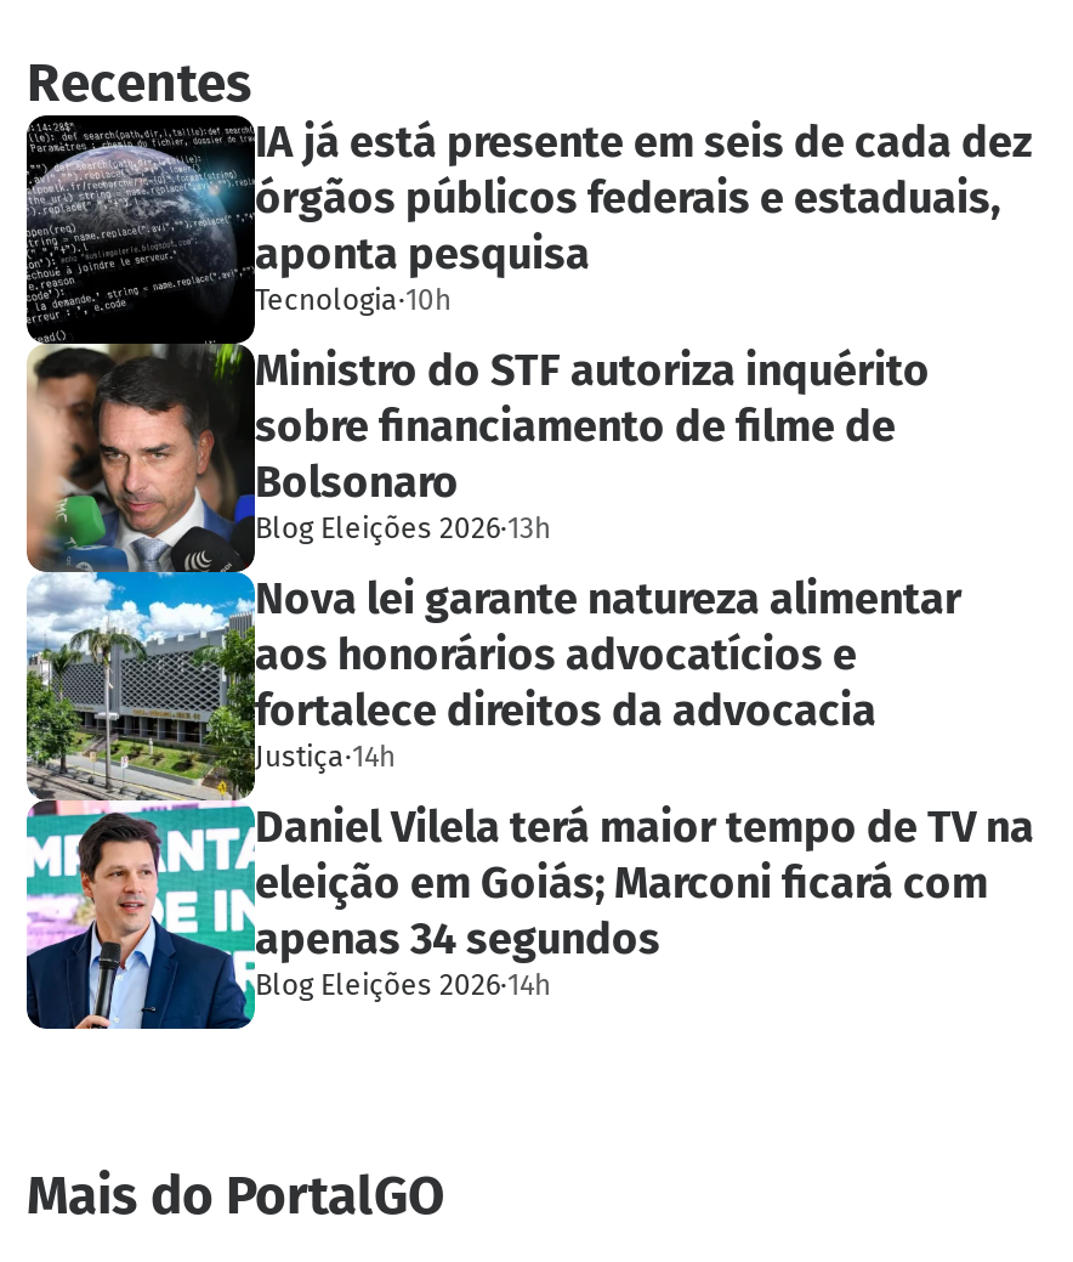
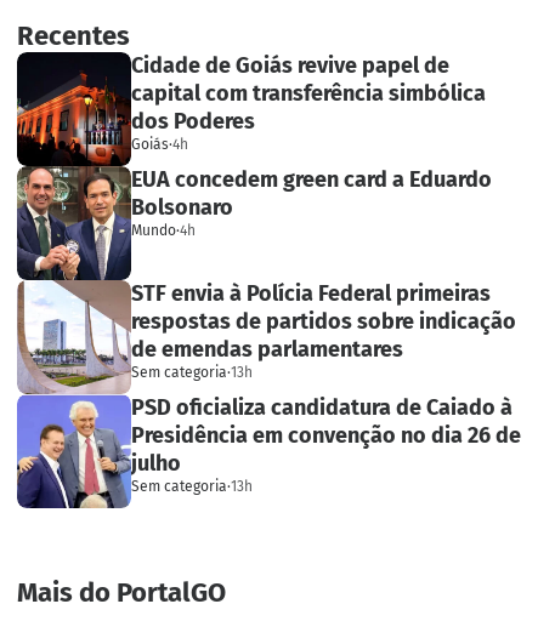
[24,114,1032,1031] [image] | IA já está presente em seis de cada dez | órgãos públicos federais e estaduais, | aponta pesquisa | Tecnologia·10h -> [16,53,486,509] [image] | Cidade de Goiás revive papel de | capital com transferência simbólica | dos Poderes | Goiás·4h
[255,343,930,452] Ministro do STF autoriza inquérito | sobre financiamento de filme de -> [131,167,492,193] EUA concedem green card a Eduardo
moved [255,454,459,508] -> [131,195,233,221]: Bolsonaro
[255,510,551,544] Blog Eleições 2026·13h -> [131,223,196,240] Mundo·4h
[255,571,961,773] Nova lei garante natureza alimentar | aos honorários advocatícios e | fortalece direitos da advocacia | Justiça·14h -> [131,281,516,381] STF envia à Polícia Federal primeiras | respostas de partidos sobre indicação | de emendas parlamentares | Sem categoria·13h
[255,799,1034,1001] Daniel Vilela terá maior tempo de TV na | eleição em Goiás; Marconi ficará com | apenas 34 segundos | Blog Eleições 2026·14h -> [131,395,521,495] PSD oficializa candidatura de Caiado à | Presidência em convenção no dia 26 de | julho | Sem categoria·13h

